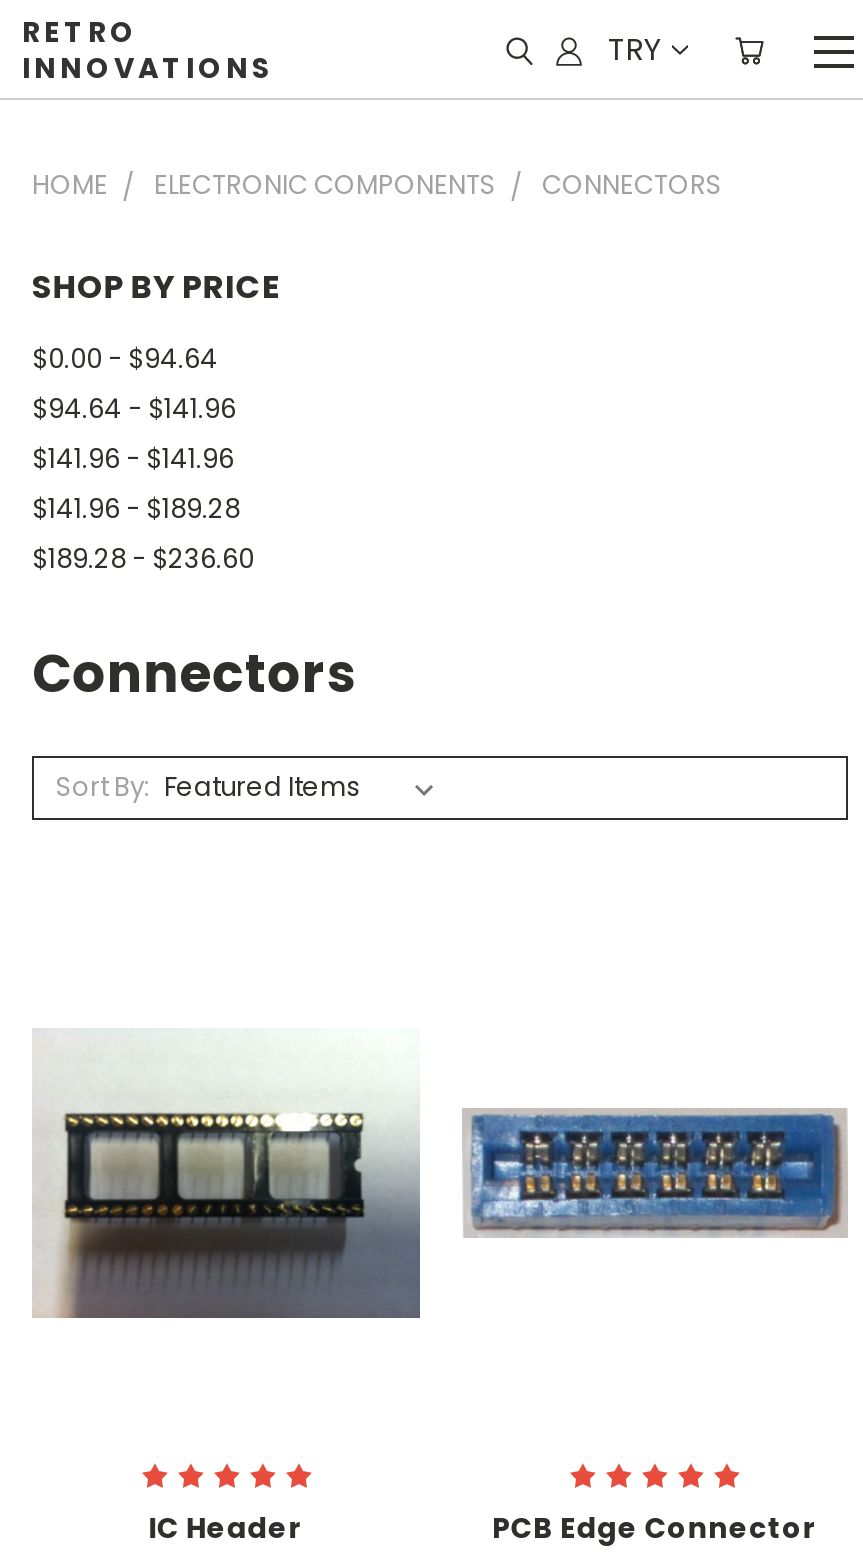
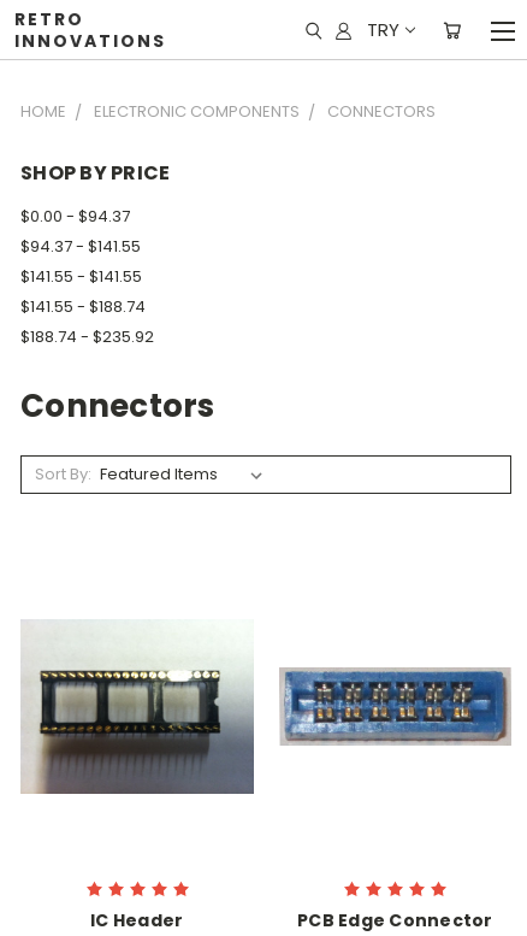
[32,340,218,378] $0.00 - $94.64 -> [20,205,130,228] $0.00 - $94.37
[32,390,236,428] $94.64 - $141.96 -> [20,235,141,258] $94.37 - $141.55
[32,440,234,478] $141.96 - $141.96 -> [20,265,142,288] $141.55 - $141.55
[32,490,240,528] $141.96 - $189.28 -> [20,295,146,318] $141.55 - $188.74
[32,540,254,578] $189.28 - $236.60 -> [20,325,154,348] $188.74 - $235.92

